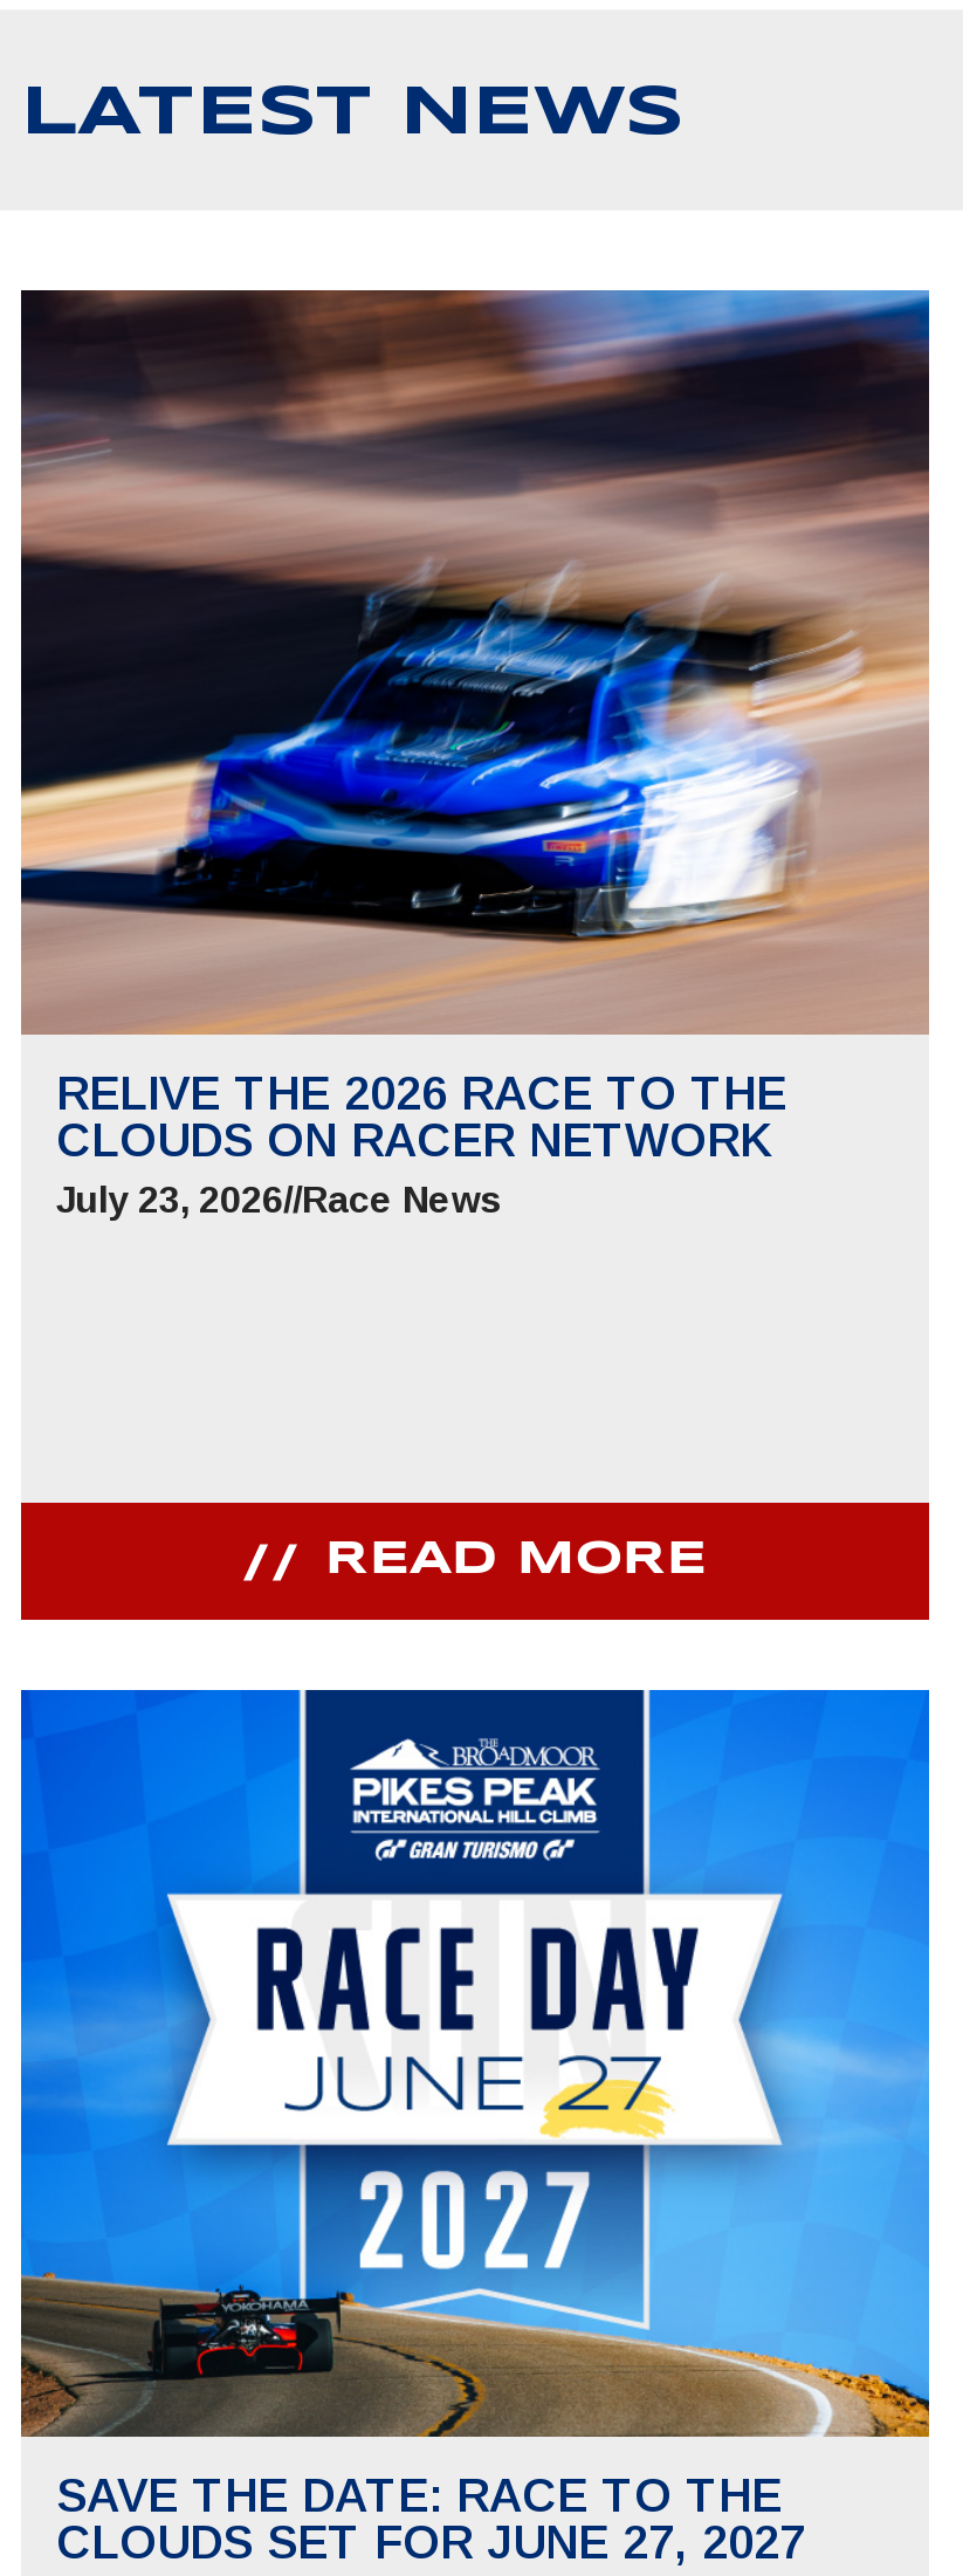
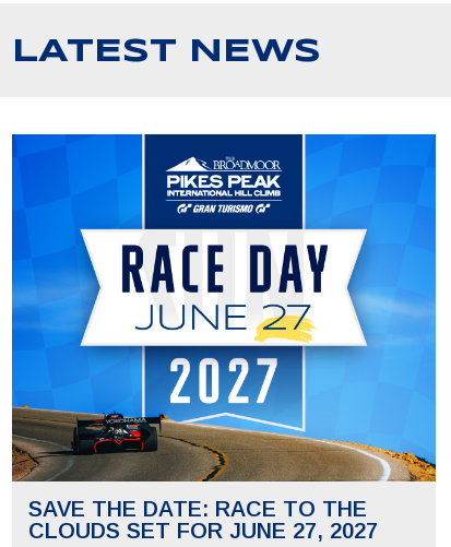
[19,288,931,1220] [image] | RELIVE THE 2026 RACE TO THE | CLOUDS ON RACER NETWORK | July 23, 2026//Race News -> none
[325,1539,707,1583] READ MORE -> none

